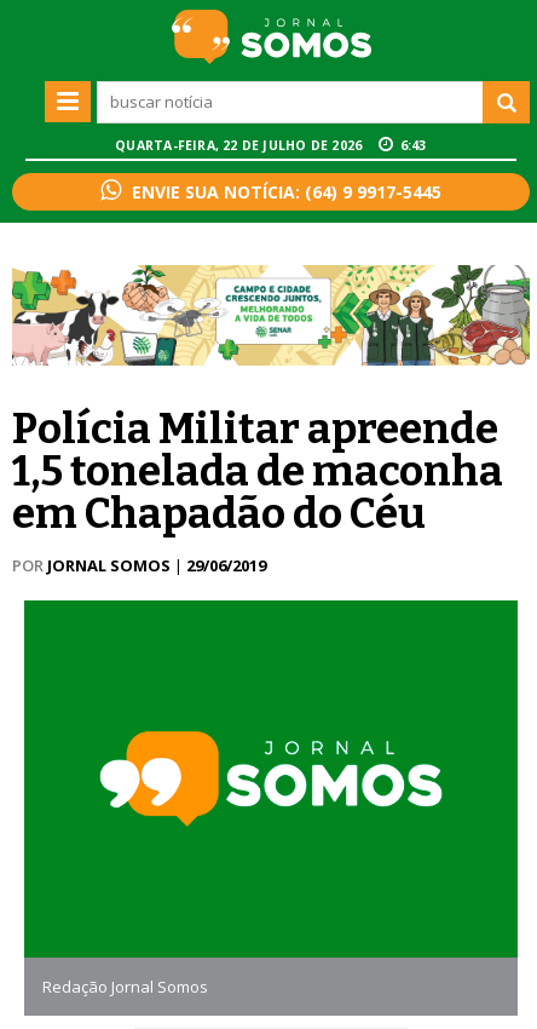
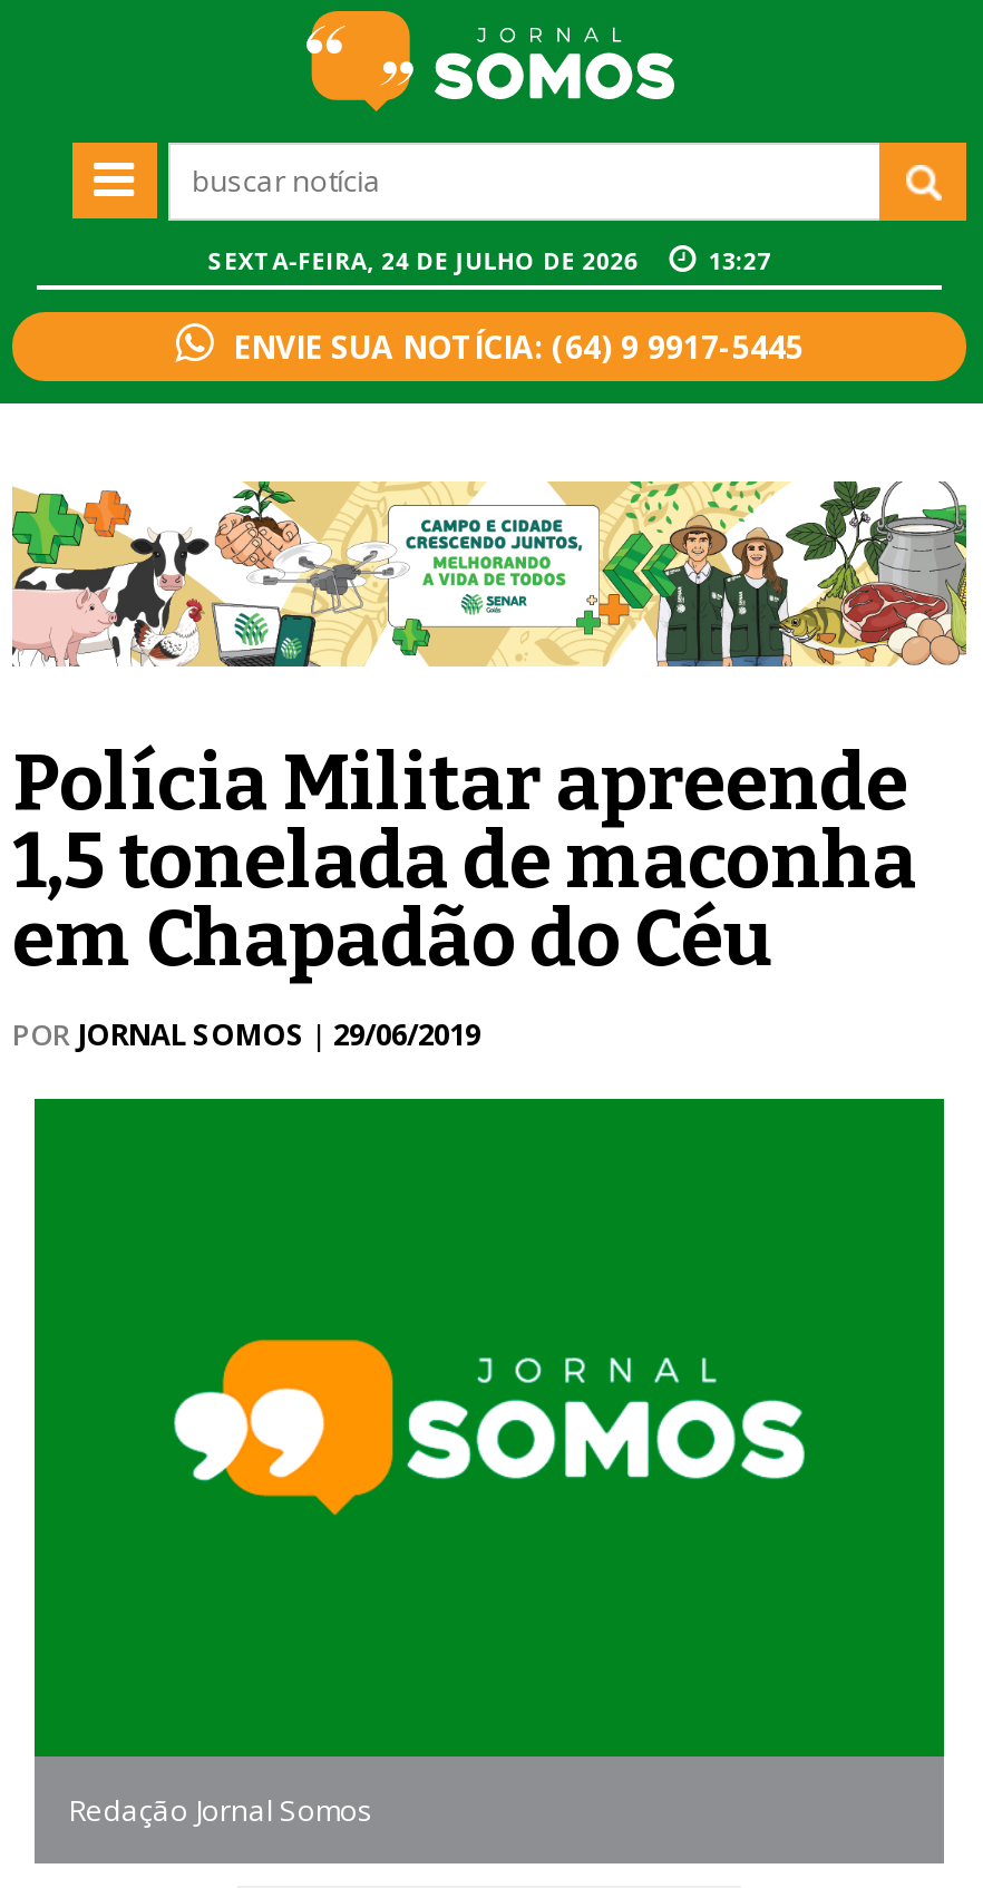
[115,137,366,154] QUARTA-FEIRA, 22 DE JULHO DE 2026 -> [208,246,645,278] SEXTA-FEIRA, 24 DE JULHO DE 2026
[400,137,427,154] 6:43 -> [708,246,771,278] 13:27

